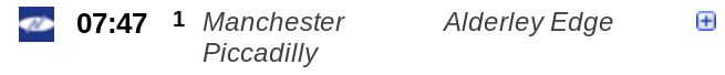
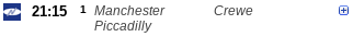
[76,7,344,40] 07:47 1 Manchester -> [32,3,164,20] 21:15 1 Manchester
[444,7,614,37] Alderley Edge -> [214,3,253,18] Crewe

